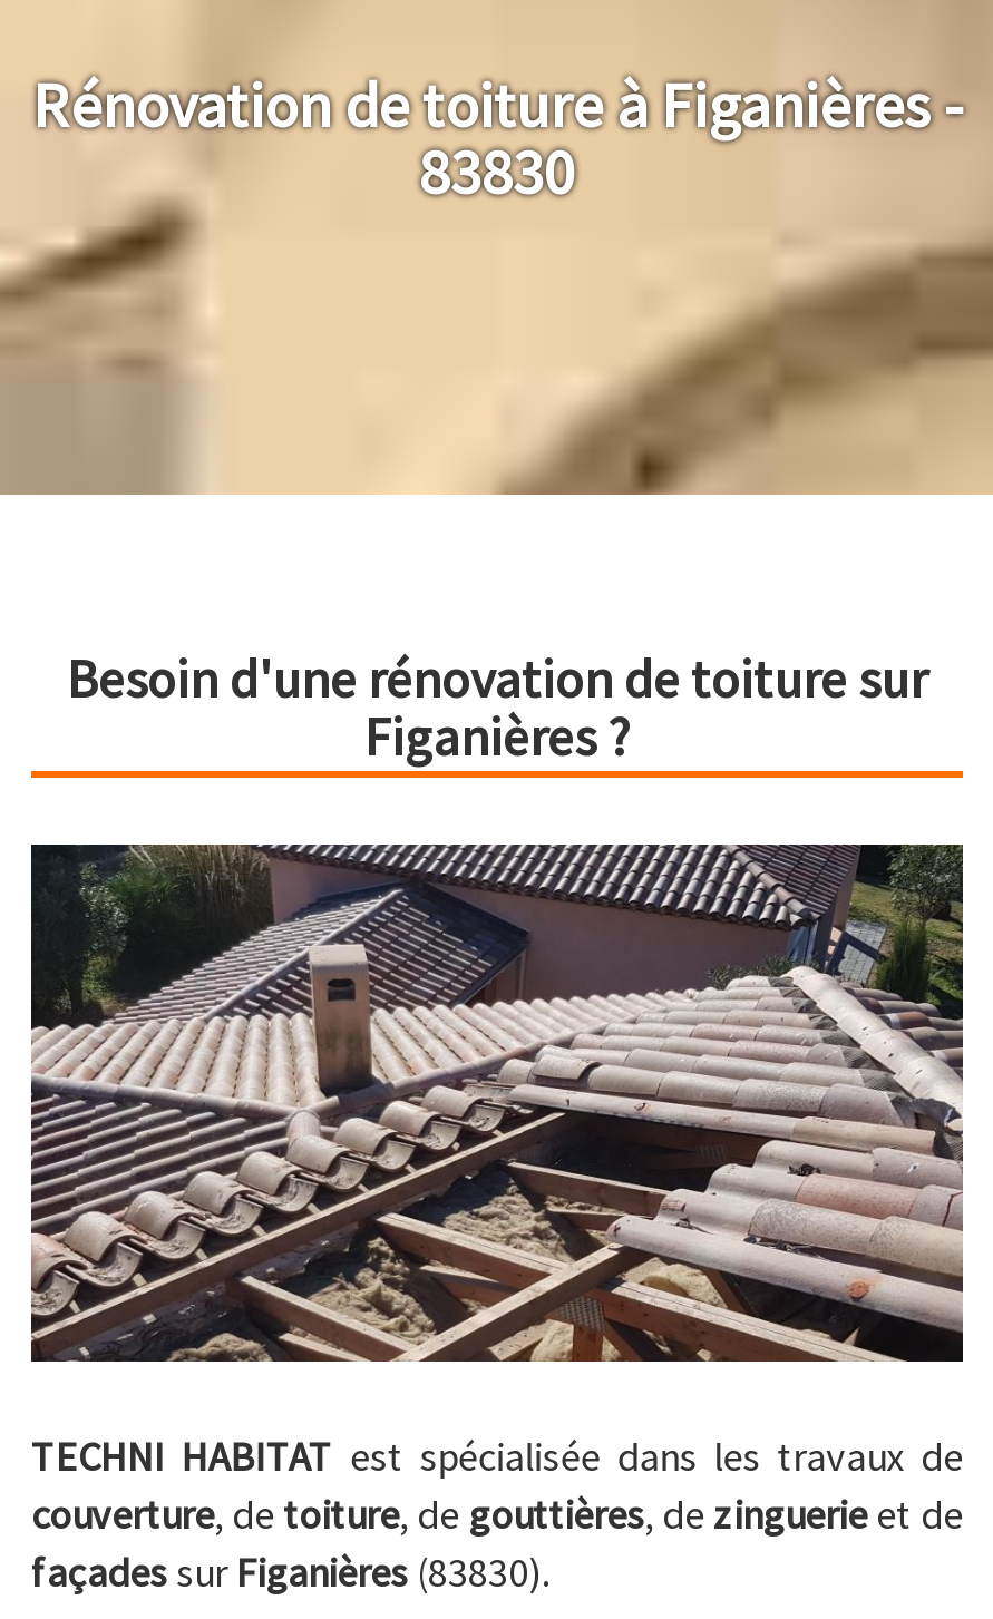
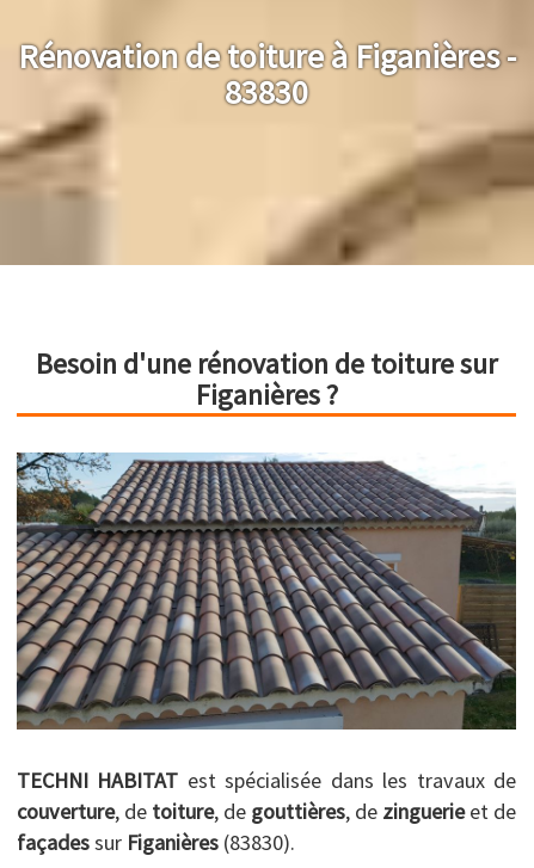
[29,842,965,1364] [image] -> [16,451,517,731] [image]

